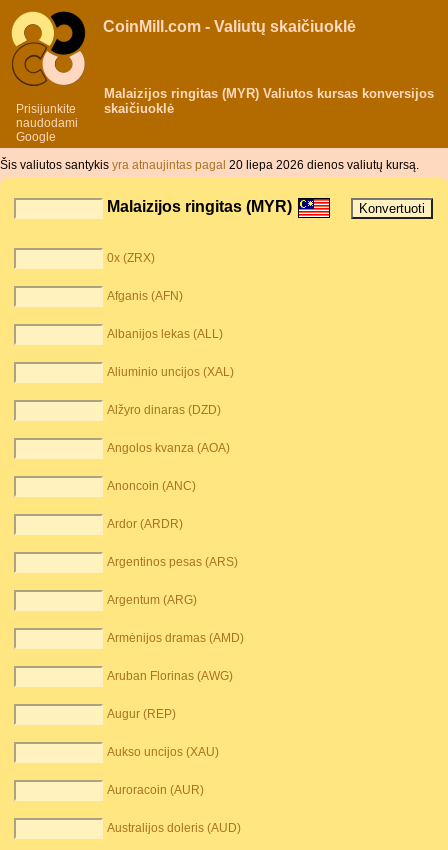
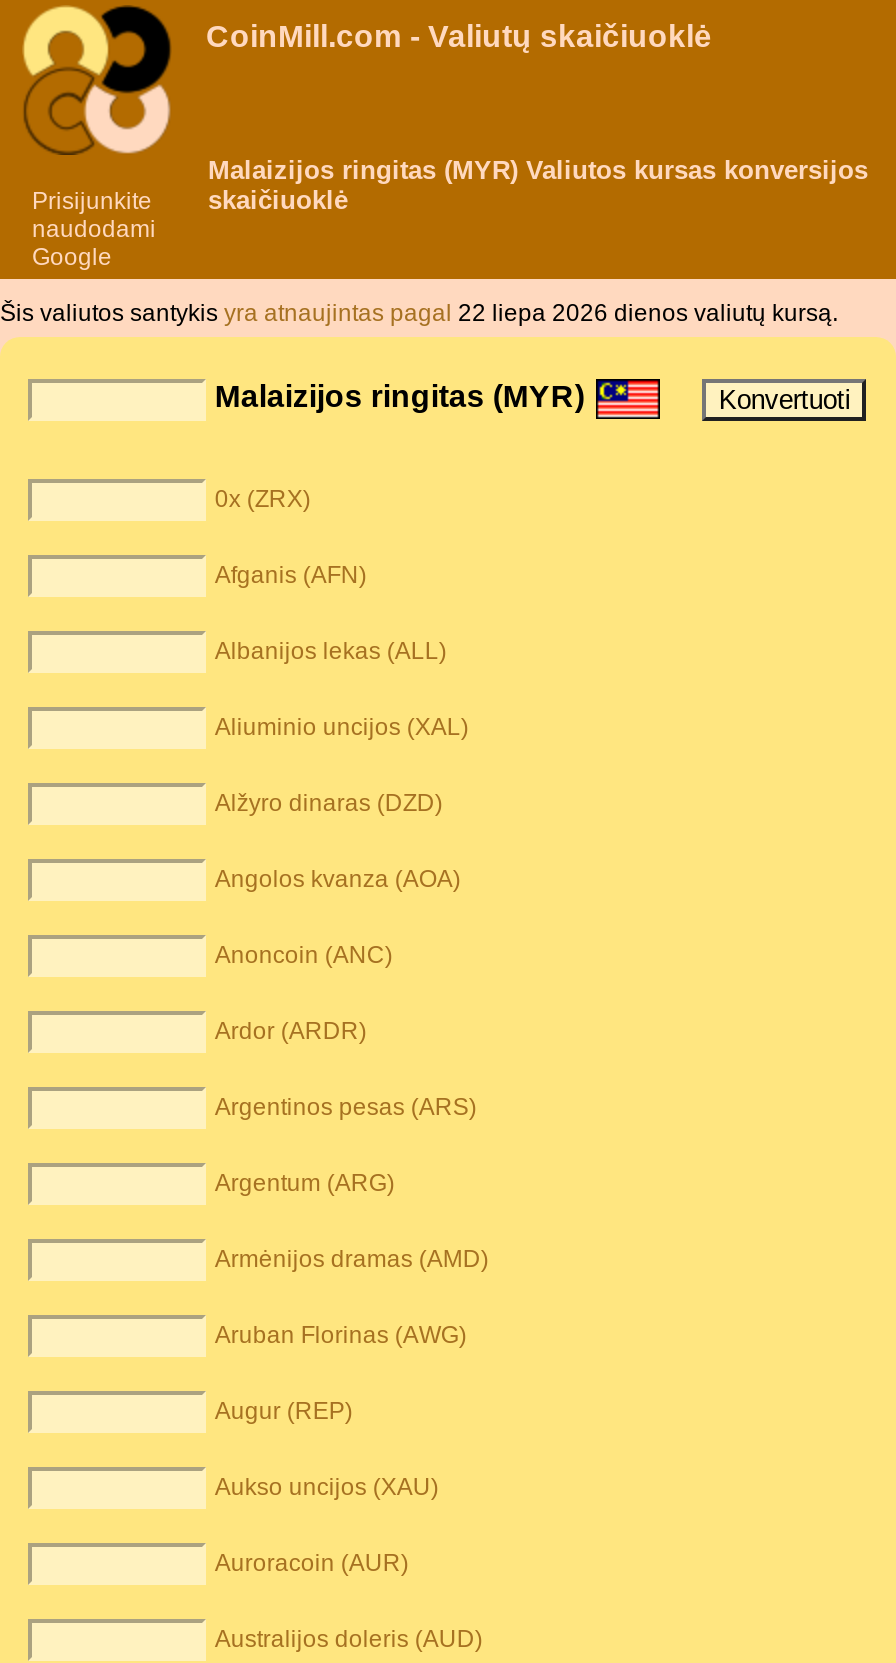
[0,158,419,172] Šis valiutos santykis yra atnaujintas pagal 20 liepa 2026 dienos valiutų kursą. -> [0,299,838,327] Šis valiutos santykis yra atnaujintas pagal 22 liepa 2026 dienos valiutų kursą.

